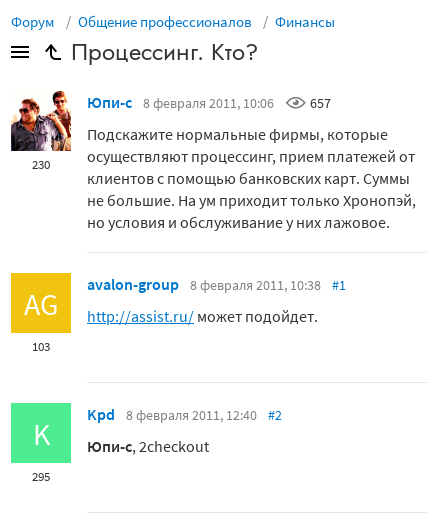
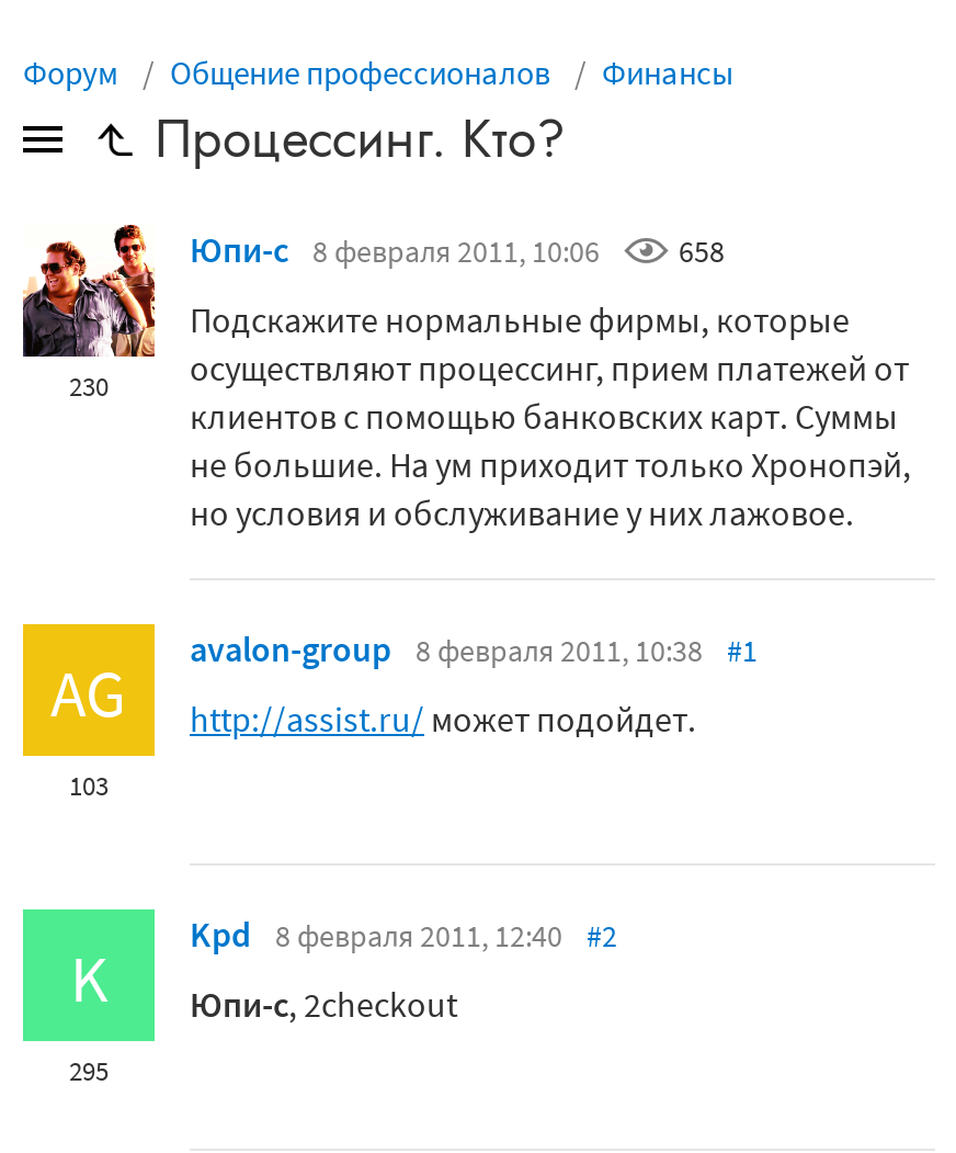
[87,92,331,112] Юпи-с 8 февраля 2011, 10:06 657 -> [190,227,725,271] Юпи-с 8 февраля 2011, 10:06 658

